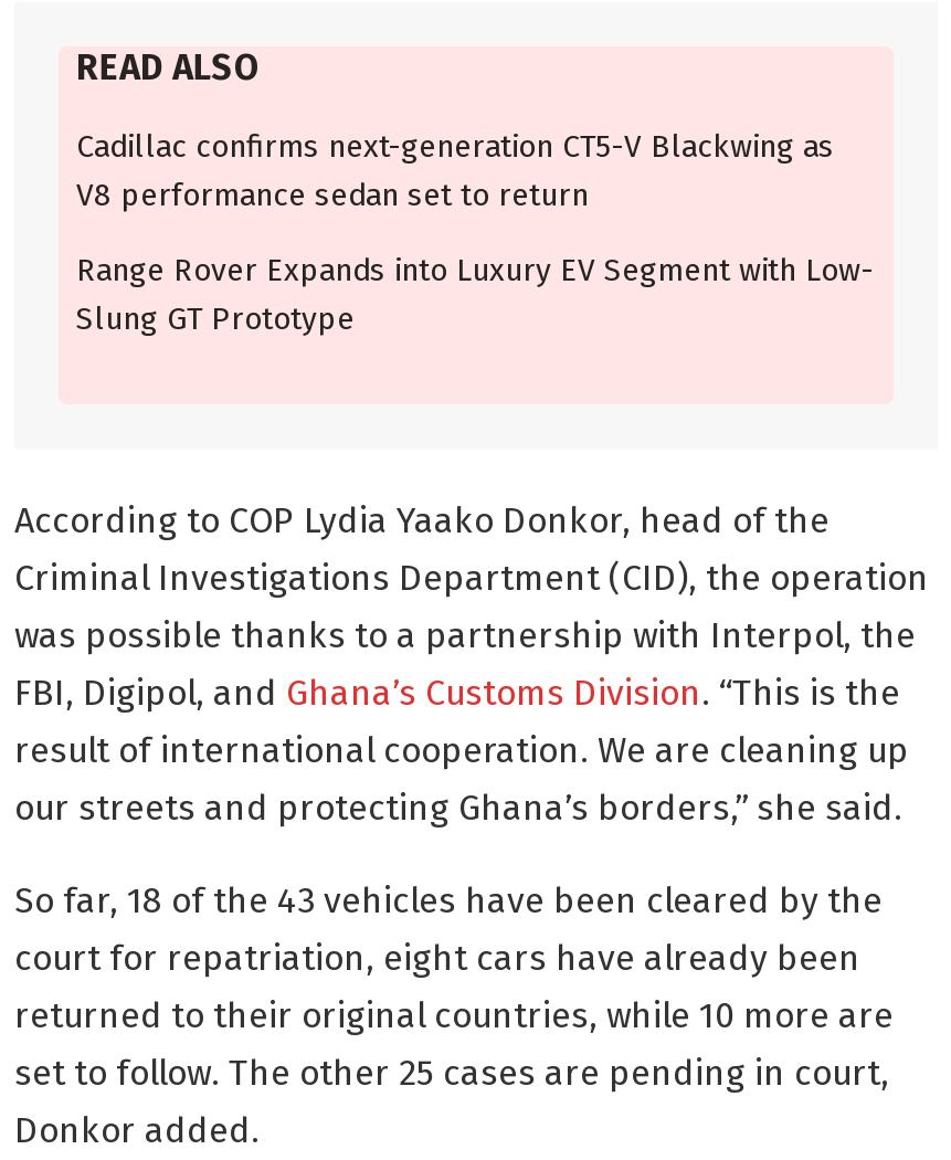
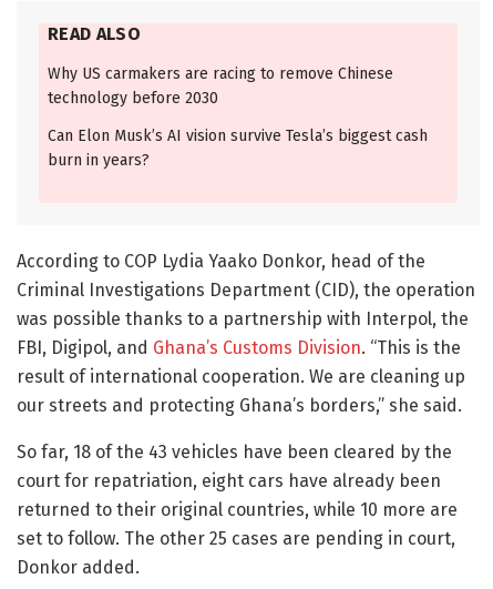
[76,127,834,214] Cadillac confirms next-generation CT5-V Blackwing as | V8 performance sedan set to return -> [48,64,393,107] Why US carmakers are racing to remove Chinese | technology before 2030
[76,251,874,337] Range Rover Expands into Luxury EV Segment with Low- | Slung GT Prototype -> [48,126,428,169] Can Elon Musk’s AI vision survive Tesla’s biggest cash | burn in years?

